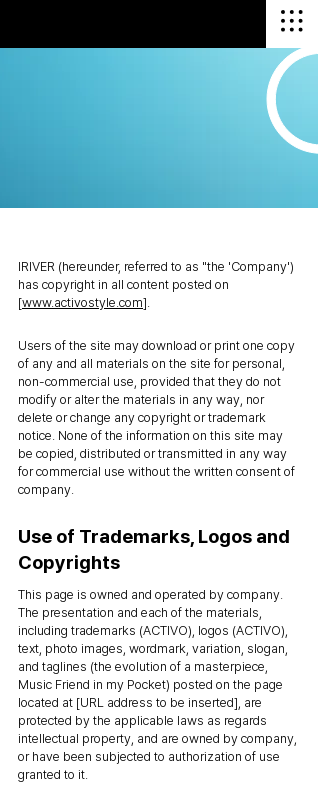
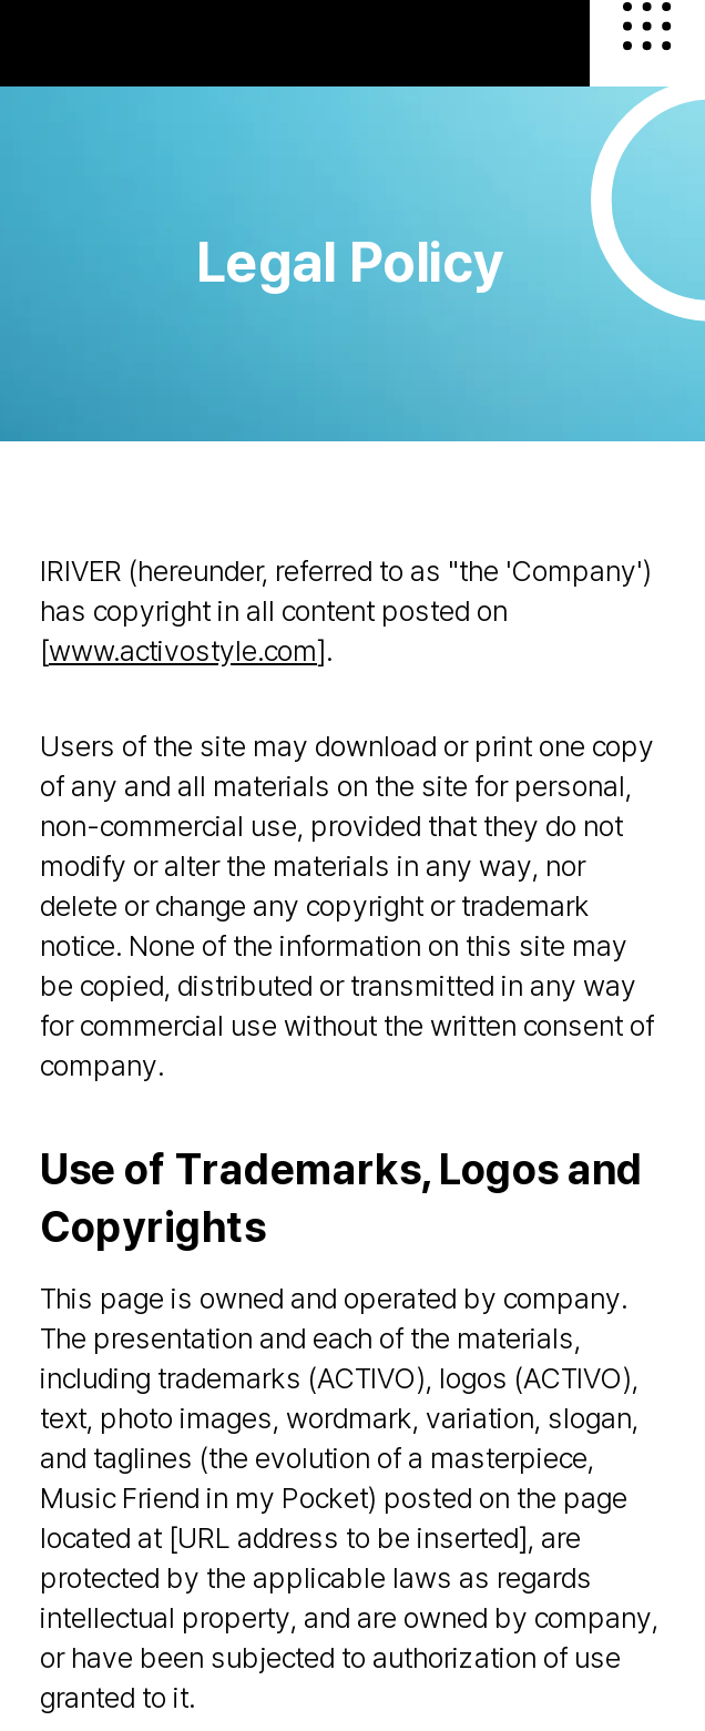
none -> [196,228,504,295] Legal Policy

